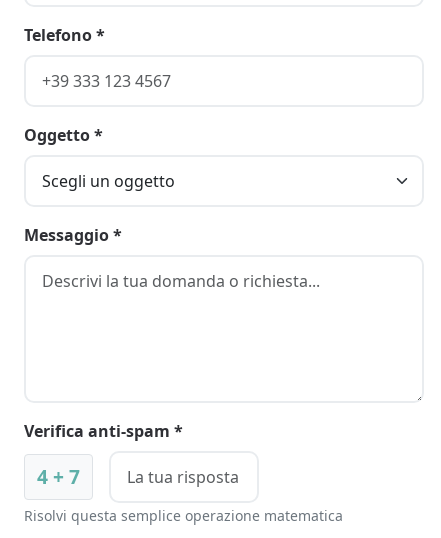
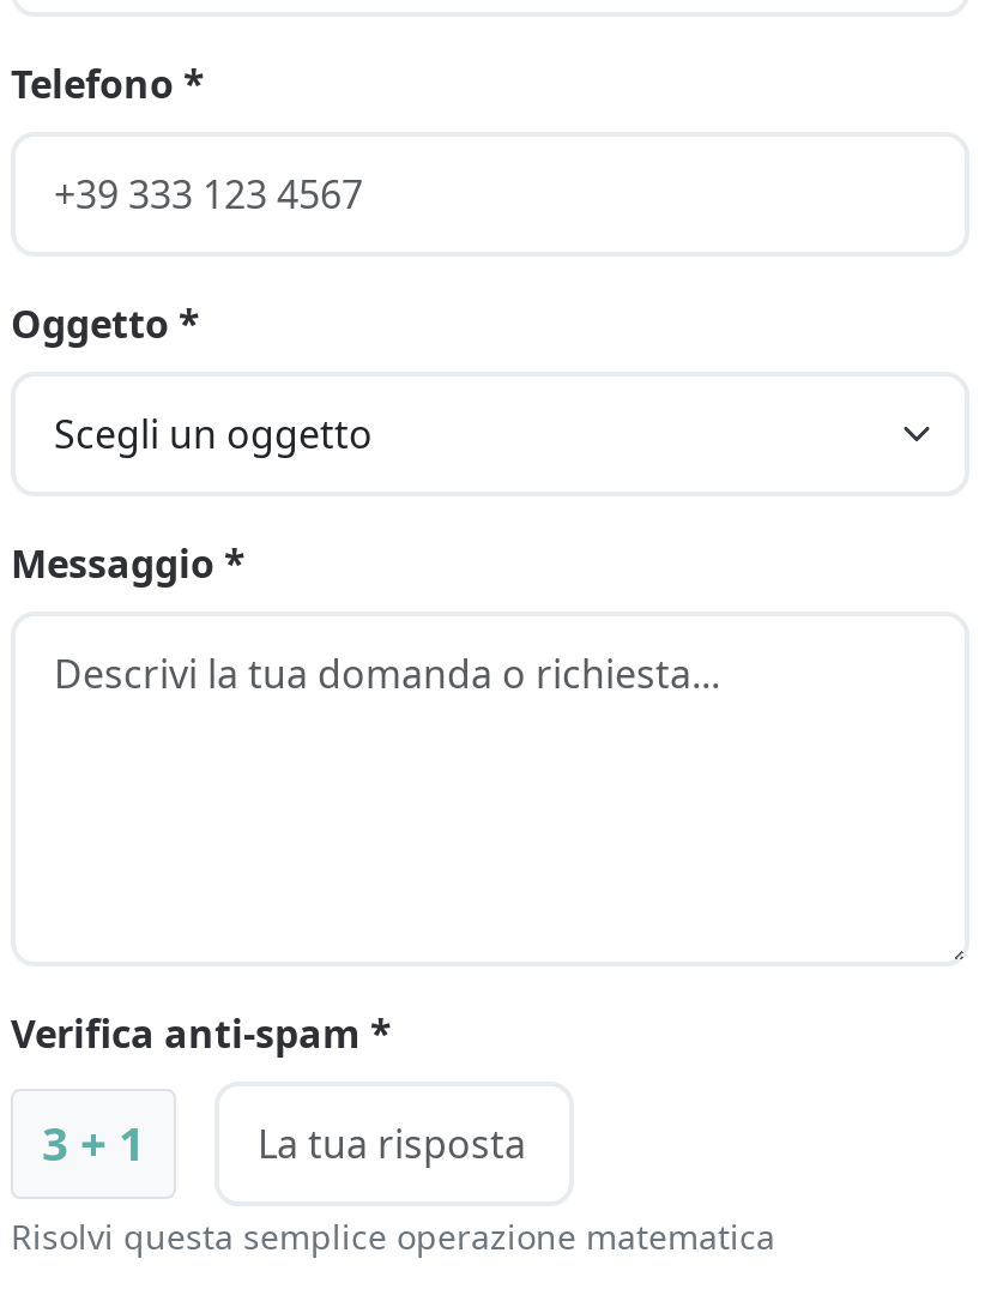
[37,463,80,490] 4 + 7 -> [42,1110,145,1175] 3 + 1

